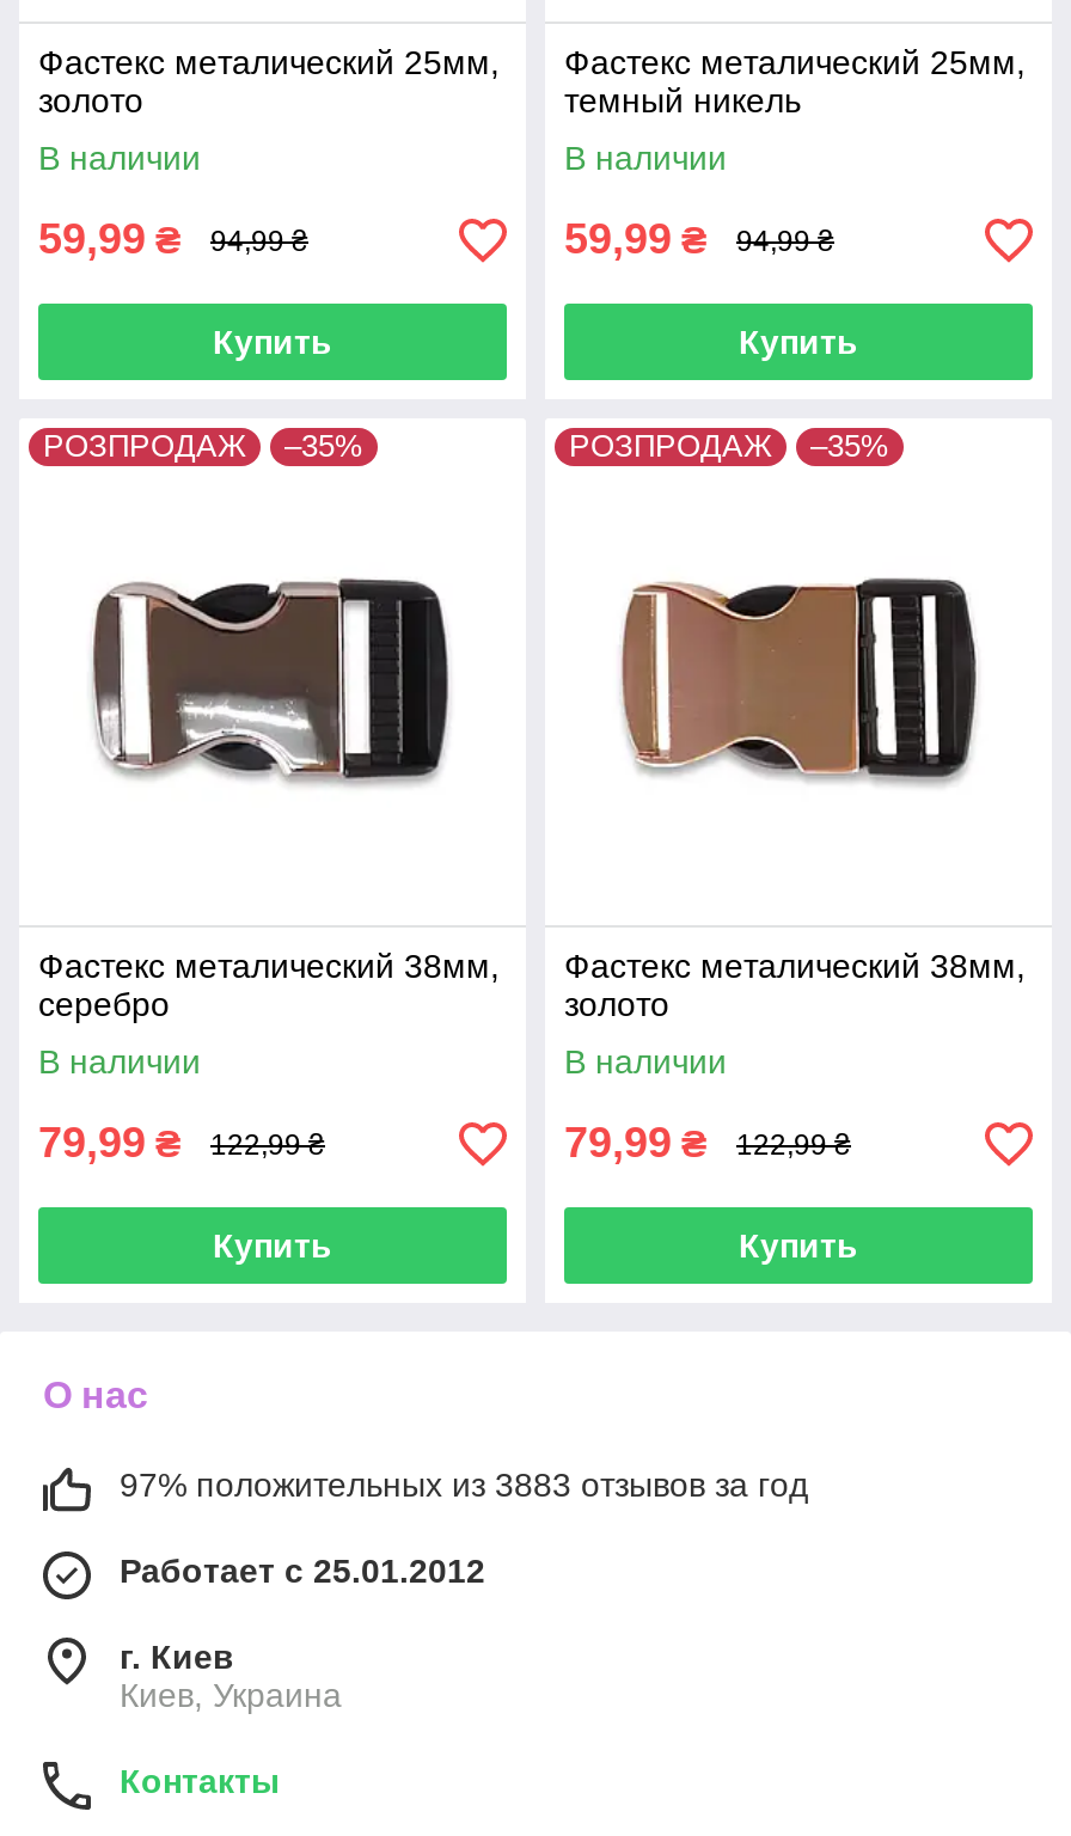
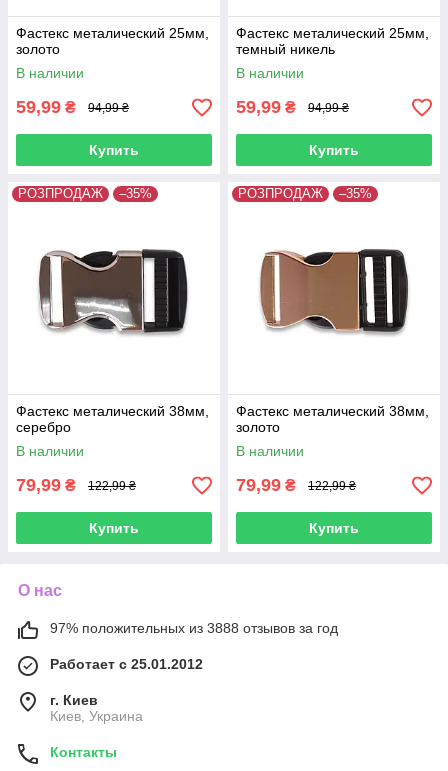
[120,1465,808,1504] 97% положительных из 3883 отзывов за год -> [50,620,338,636] 97% положительных из 3888 отзывов за год

